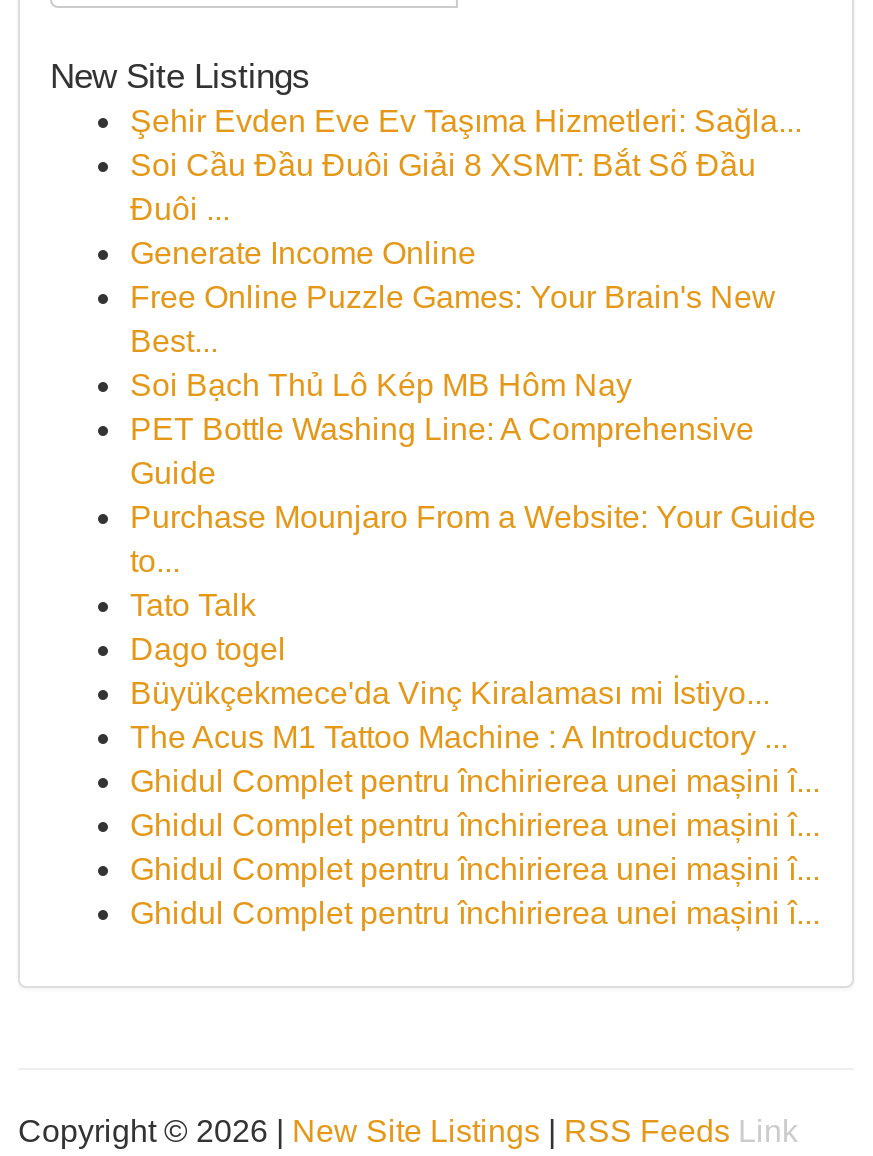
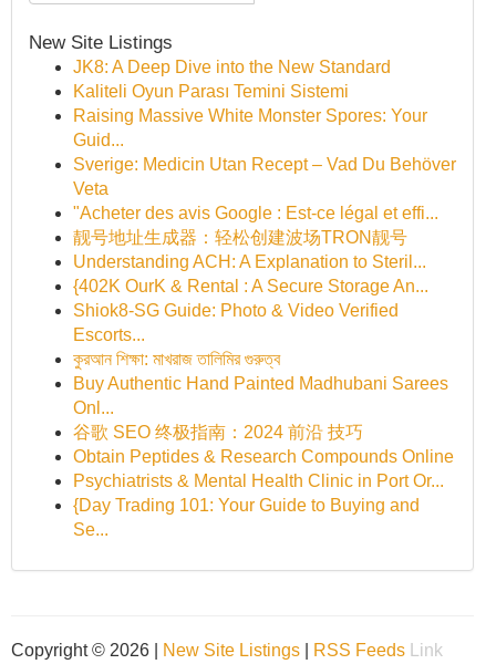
[130,104,820,930] Şehir Evden Eve Ev Taşıma Hizmetleri: Sağla... | Soi Cầu Đầu Đuôi Giải 8 XSMT: Bắt Số Đầu | Đuôi ... | Generate Income Online | Free Online Puzzle Games: Your Brain's New | Best... | Soi Bạch Thủ Lô Kép MB Hôm Nay | PET Bottle Washing Line: A Comprehensive | Guide | Purchase Mounjaro From a Website: Your Guide | to... | Tato Talk | Dago togel | Büyükçekmece'da Vinç Kiralaması mi İstiyo... | The Acus M1 Tattoo Machine : A Introductory ... | Ghidul Complet pentru închirierea unei mașini î... | Ghidul Complet pentru închirierea unei mașini î... | Ghidul Complet pentru închirierea unei mașini î... | Ghidul Complet pentru închirierea unei mașini î... -> [73,58,456,539] JK8: A Deep Dive into the New Standard | Kaliteli Oyun Parası Temini Sistemi | Raising Massive White Monster Spores: Your | Guid... | Sverige: Medicin Utan Recept – Vad Du Behöver | Veta | "Acheter des avis Google : Est-ce légal et effi... | 靓号地址生成器：轻松创建波场TRON靓号 | Understanding ACH: A Explanation to Steril... | {402K OurK & Rental : A Secure Storage An... | Shiok8-SG Guide: Photo & Video Verified | Escorts... | কুরআন শিক্ষা: মাখরাজ তালিমির গুরুত্ব | Buy Authentic Hand Painted Madhubani Sarees | Onl... | 谷歌 SEO 终极指南：2024 前沿 技巧 | Obtain Peptides & Research Compounds Online | Psychiatrists & Mental Health Clinic in Port Or... | {Day Trading 101: Your Guide to Buying and | Se...

